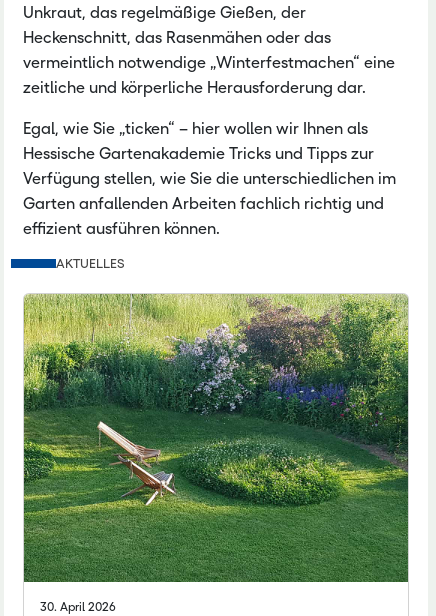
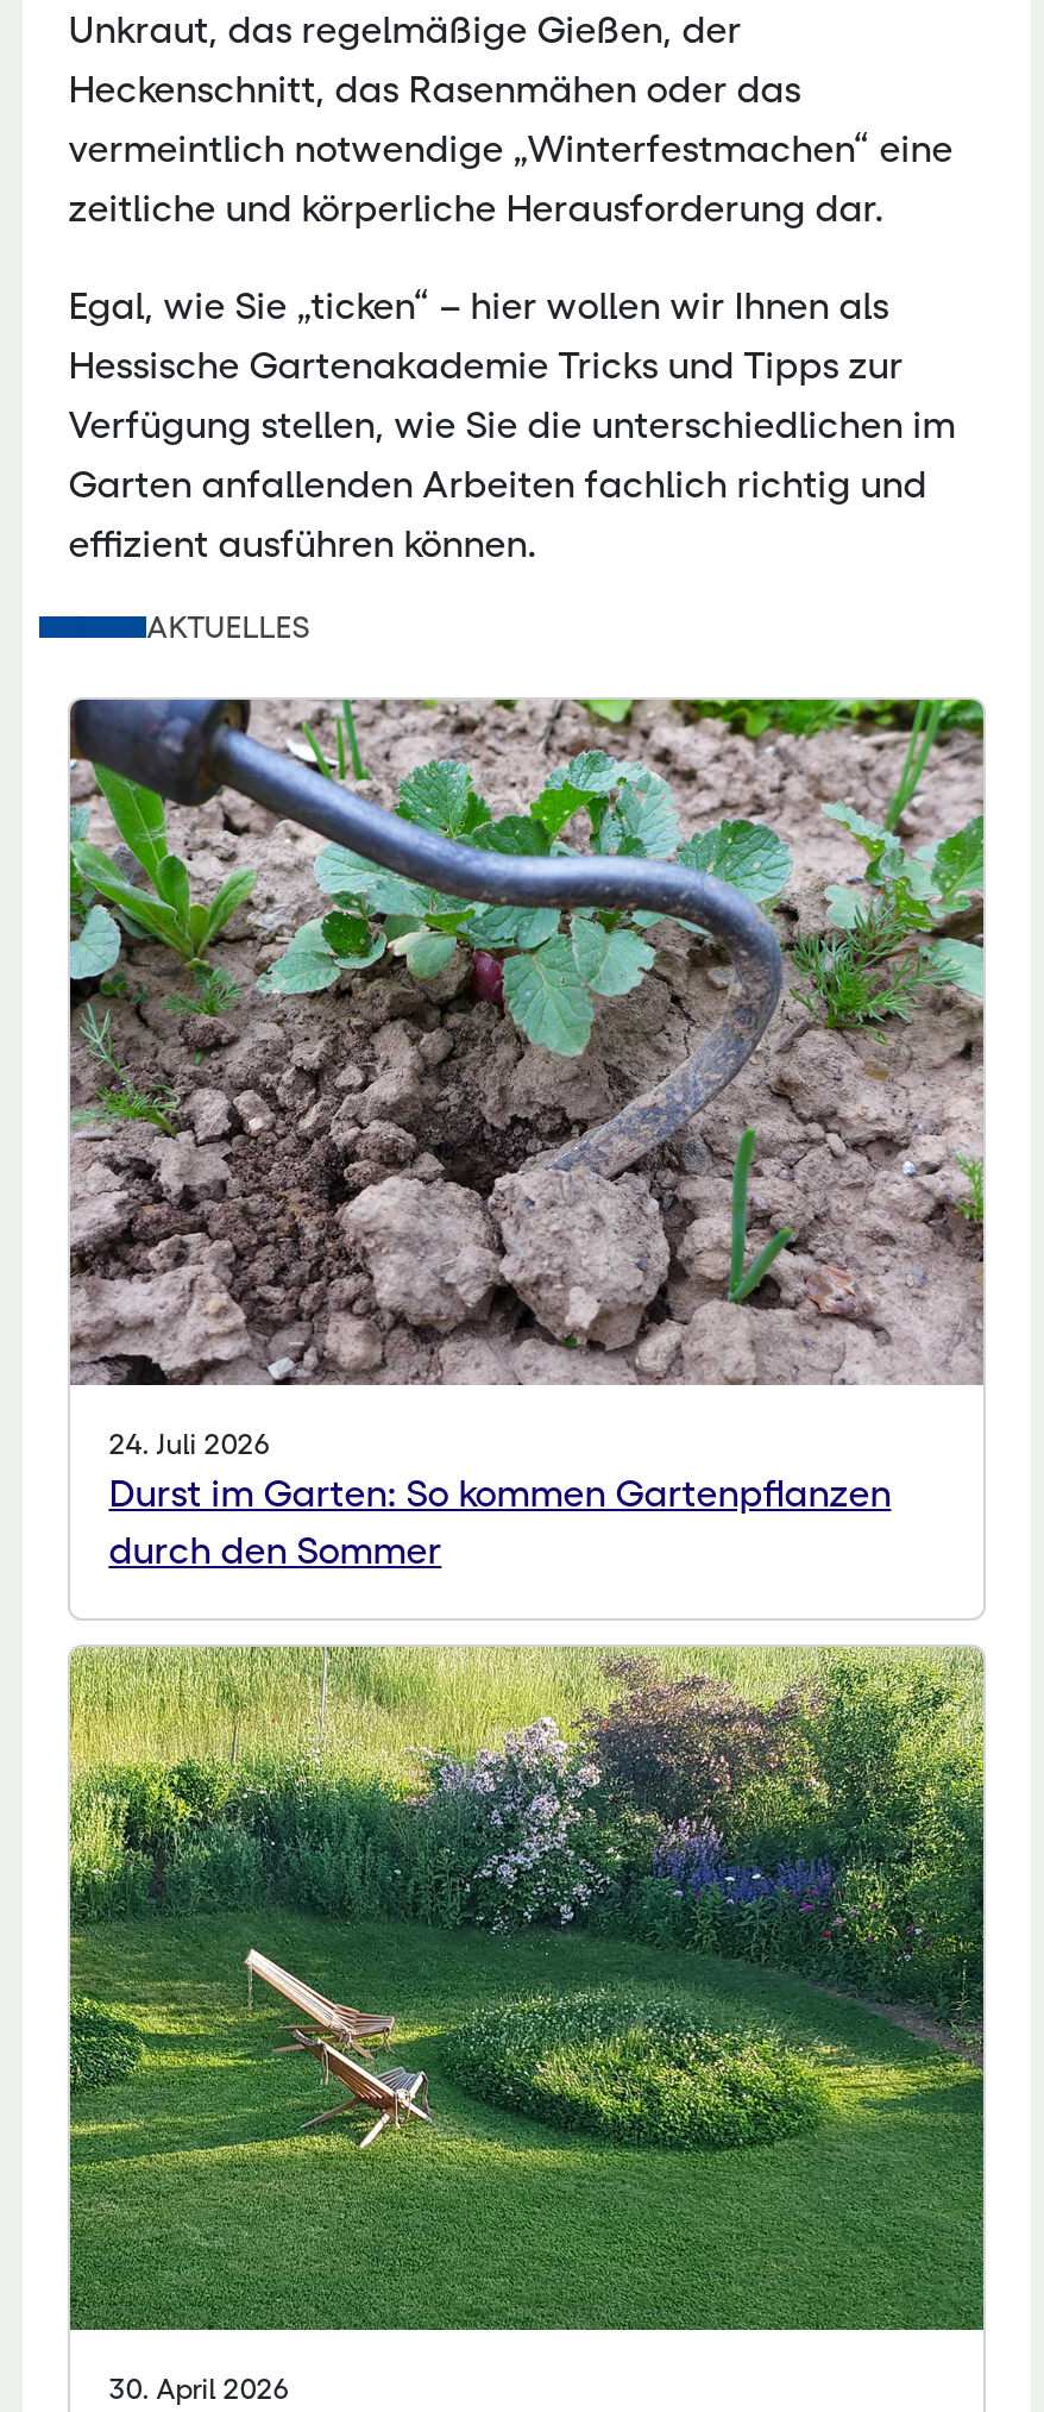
none -> [68,697,986,1572] [image] | 24. Juli 2026 | Durst im Garten: So kommen Gartenpflanzen | durch den Sommer

